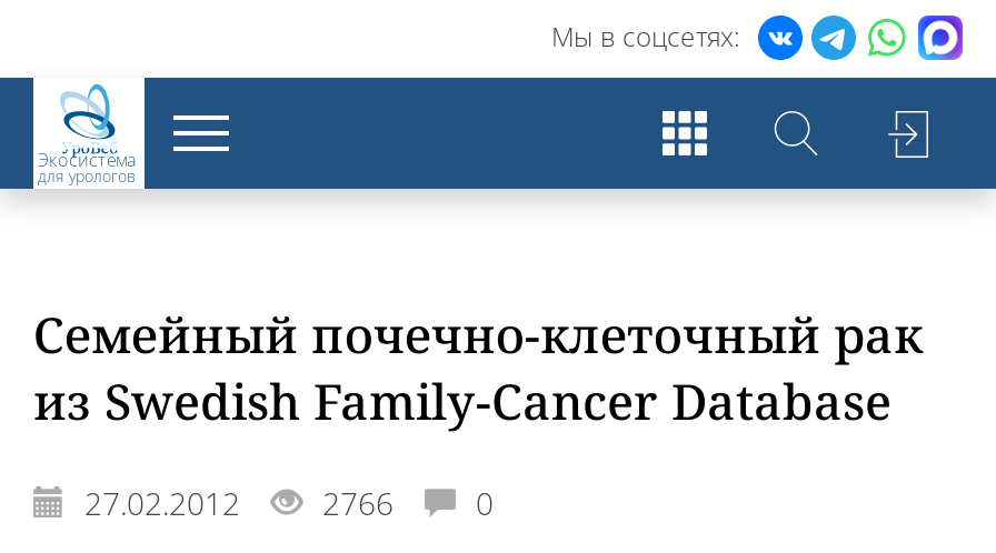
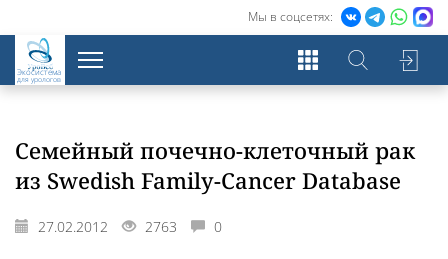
[76,482,494,524] 27.02.2012 2766 0 -> [34,217,222,236] 27.02.2012 2763 0

